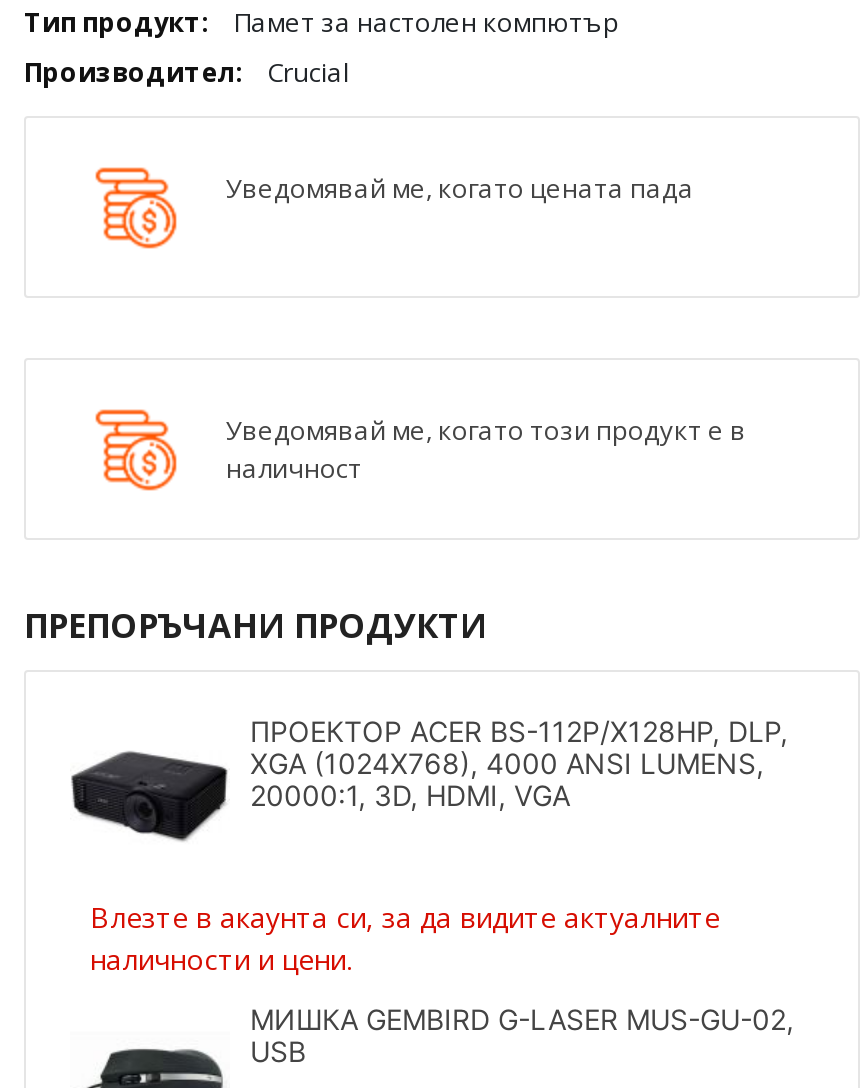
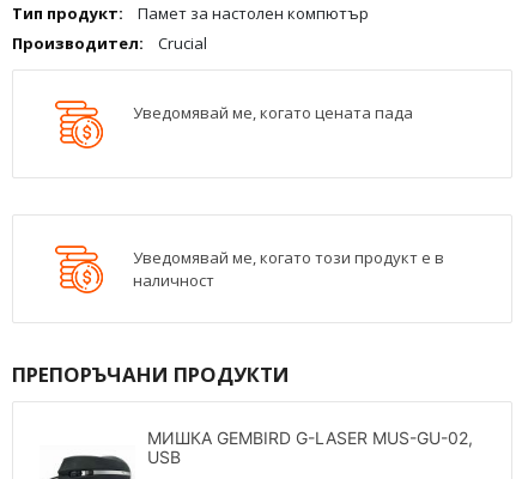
[70,714,788,978] [image] | ПРОЕКТОР ACER BS-112P/X128HP, DLP, | XGA (1024X768), 4000 ANSI LUMENS, | 20000:1, 3D, HDMI, VGA | Влезте в акаунта си, за да видите актуалните | наличности и цени. -> none

